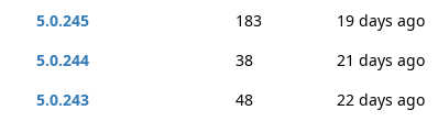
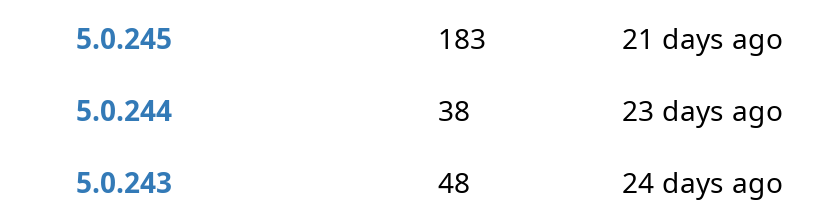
[337,10,425,31] 19 days ago -> [622,19,782,57] 21 days ago
[337,50,425,70] 21 days ago -> [622,91,782,129] 23 days ago
[337,89,425,110] 22 days ago -> [622,163,782,201] 24 days ago

